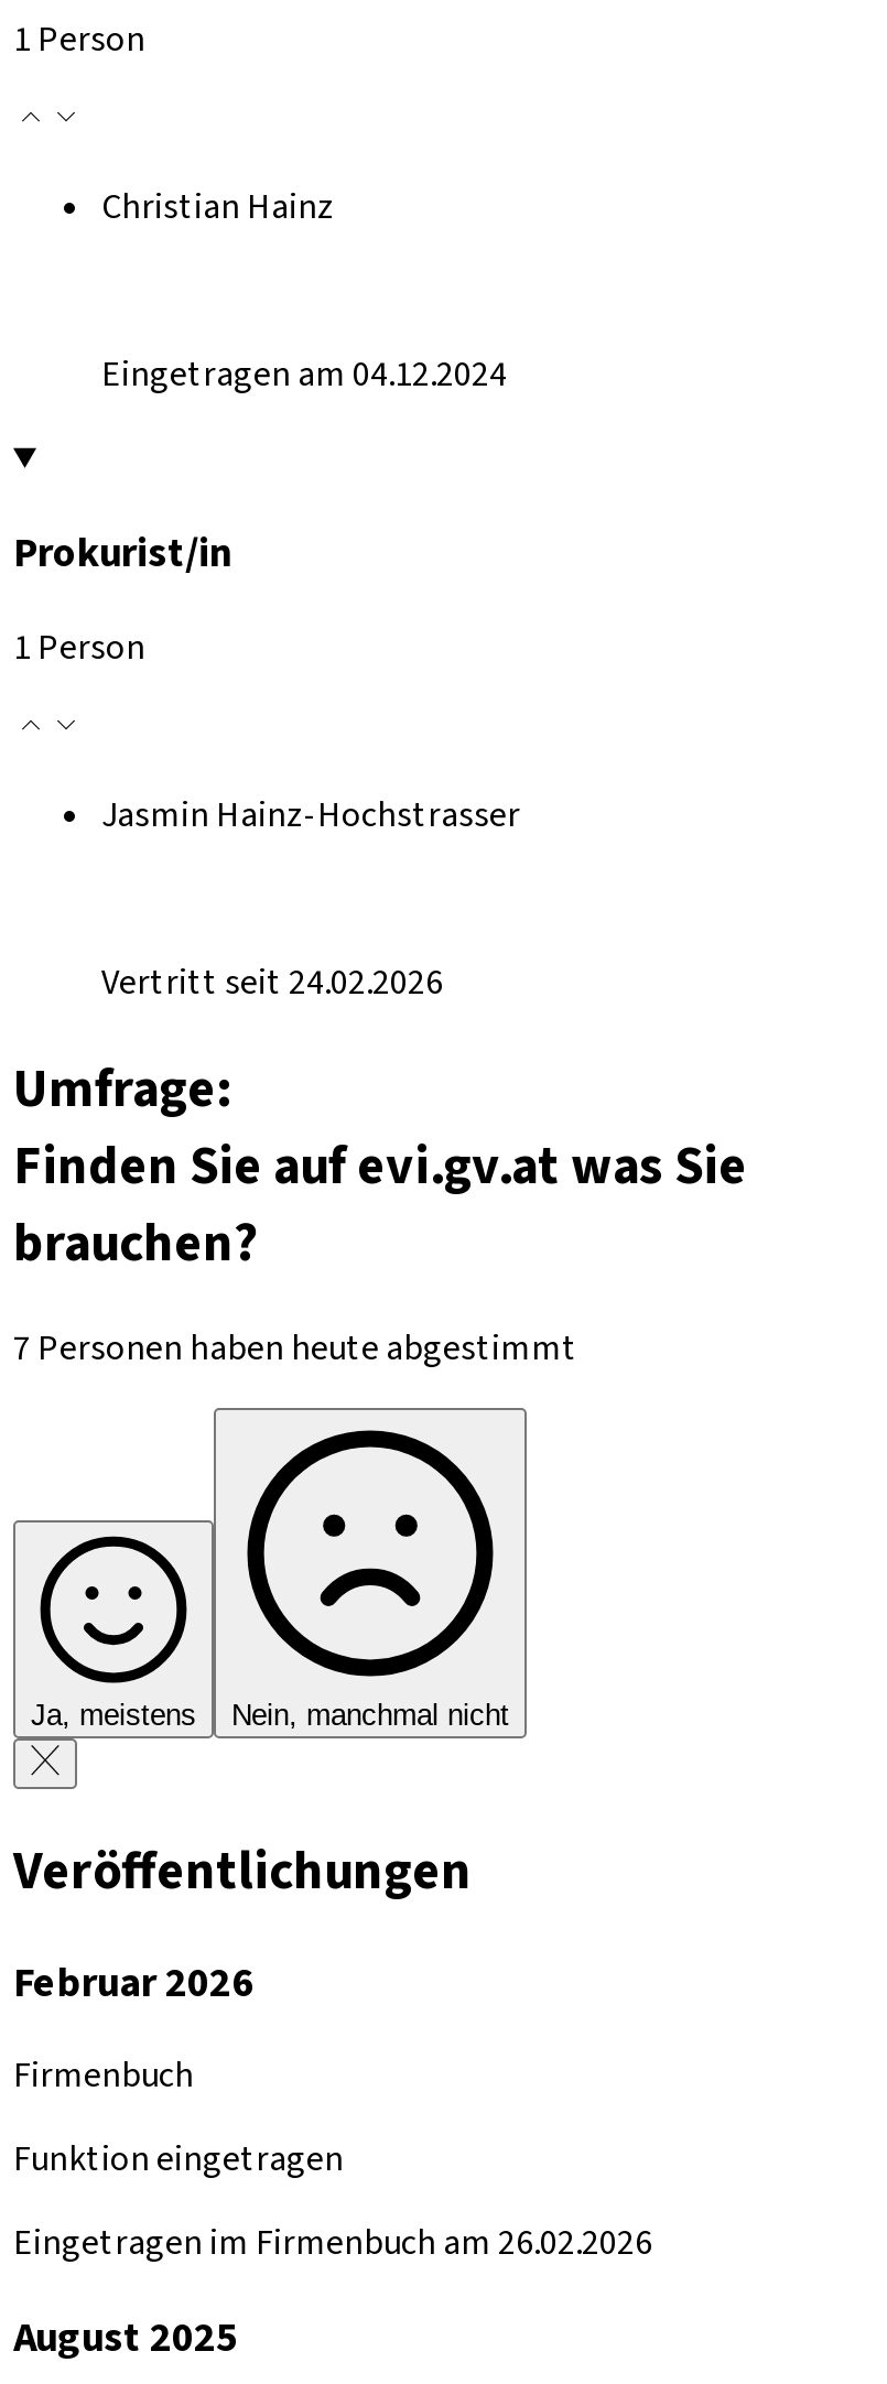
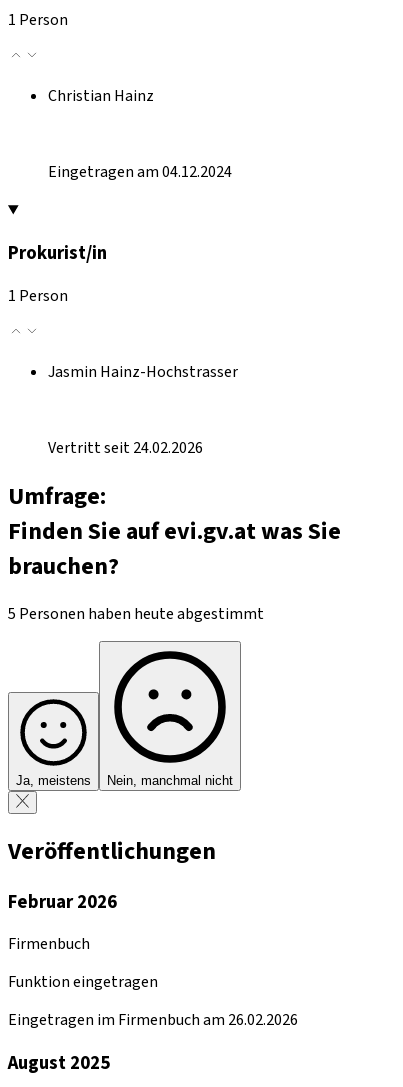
[13,1325,577,1374] 7 Personen haben heute abgestimmt -> [8,603,264,625] 5 Personen haben heute abgestimmt

